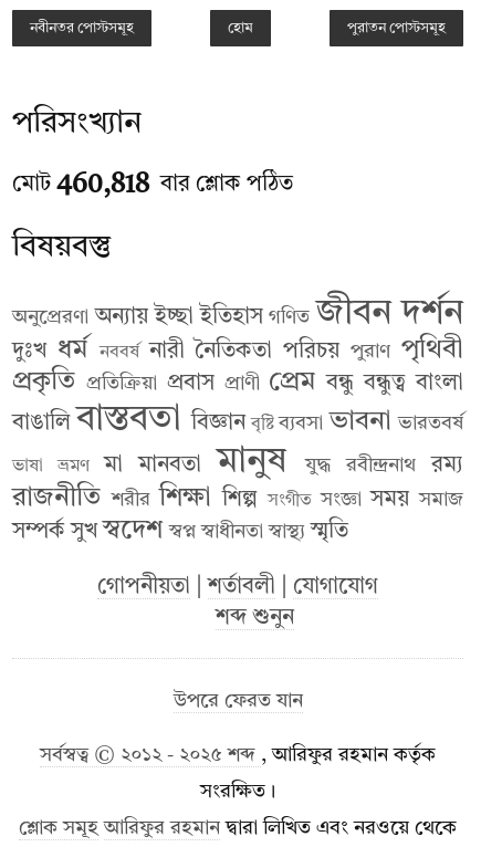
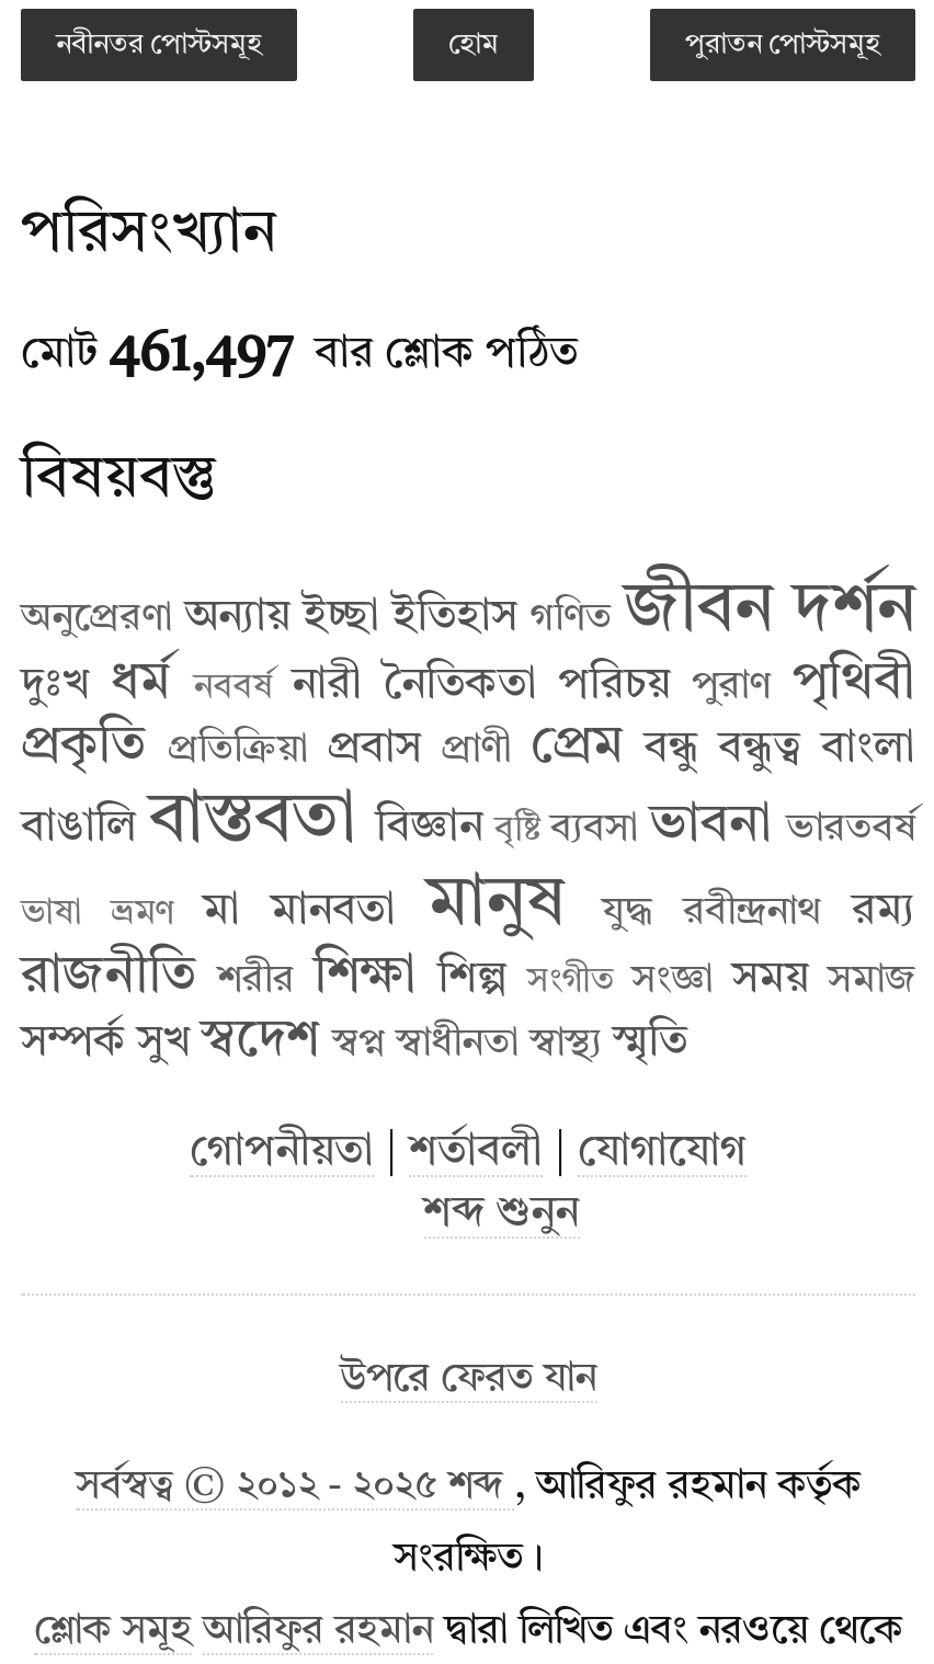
[12,172,293,199] মোট 460,818 বার শ্লোক পঠিত -> [21,331,578,383] মোট 461,497 বার শ্লোক পঠিত

